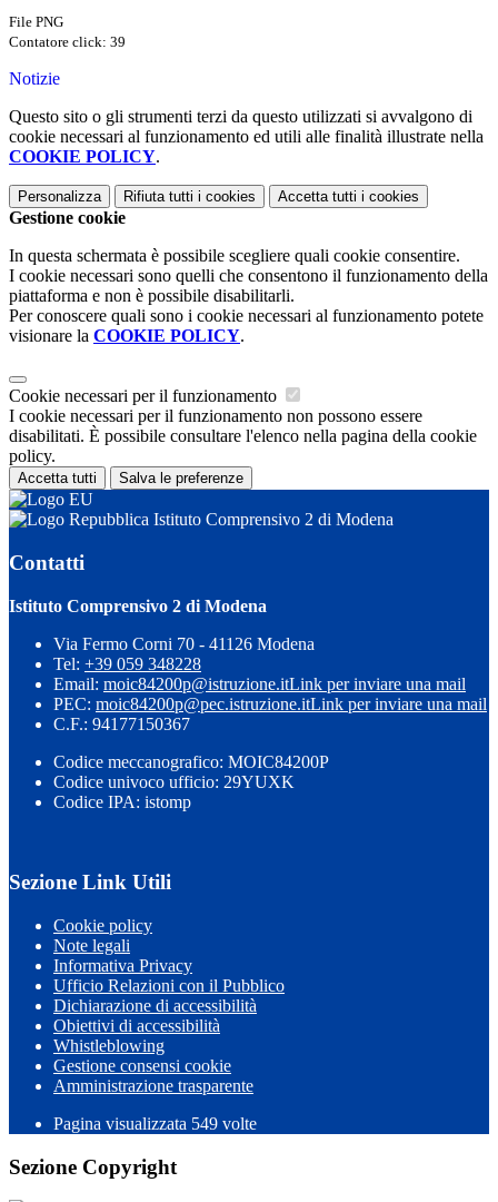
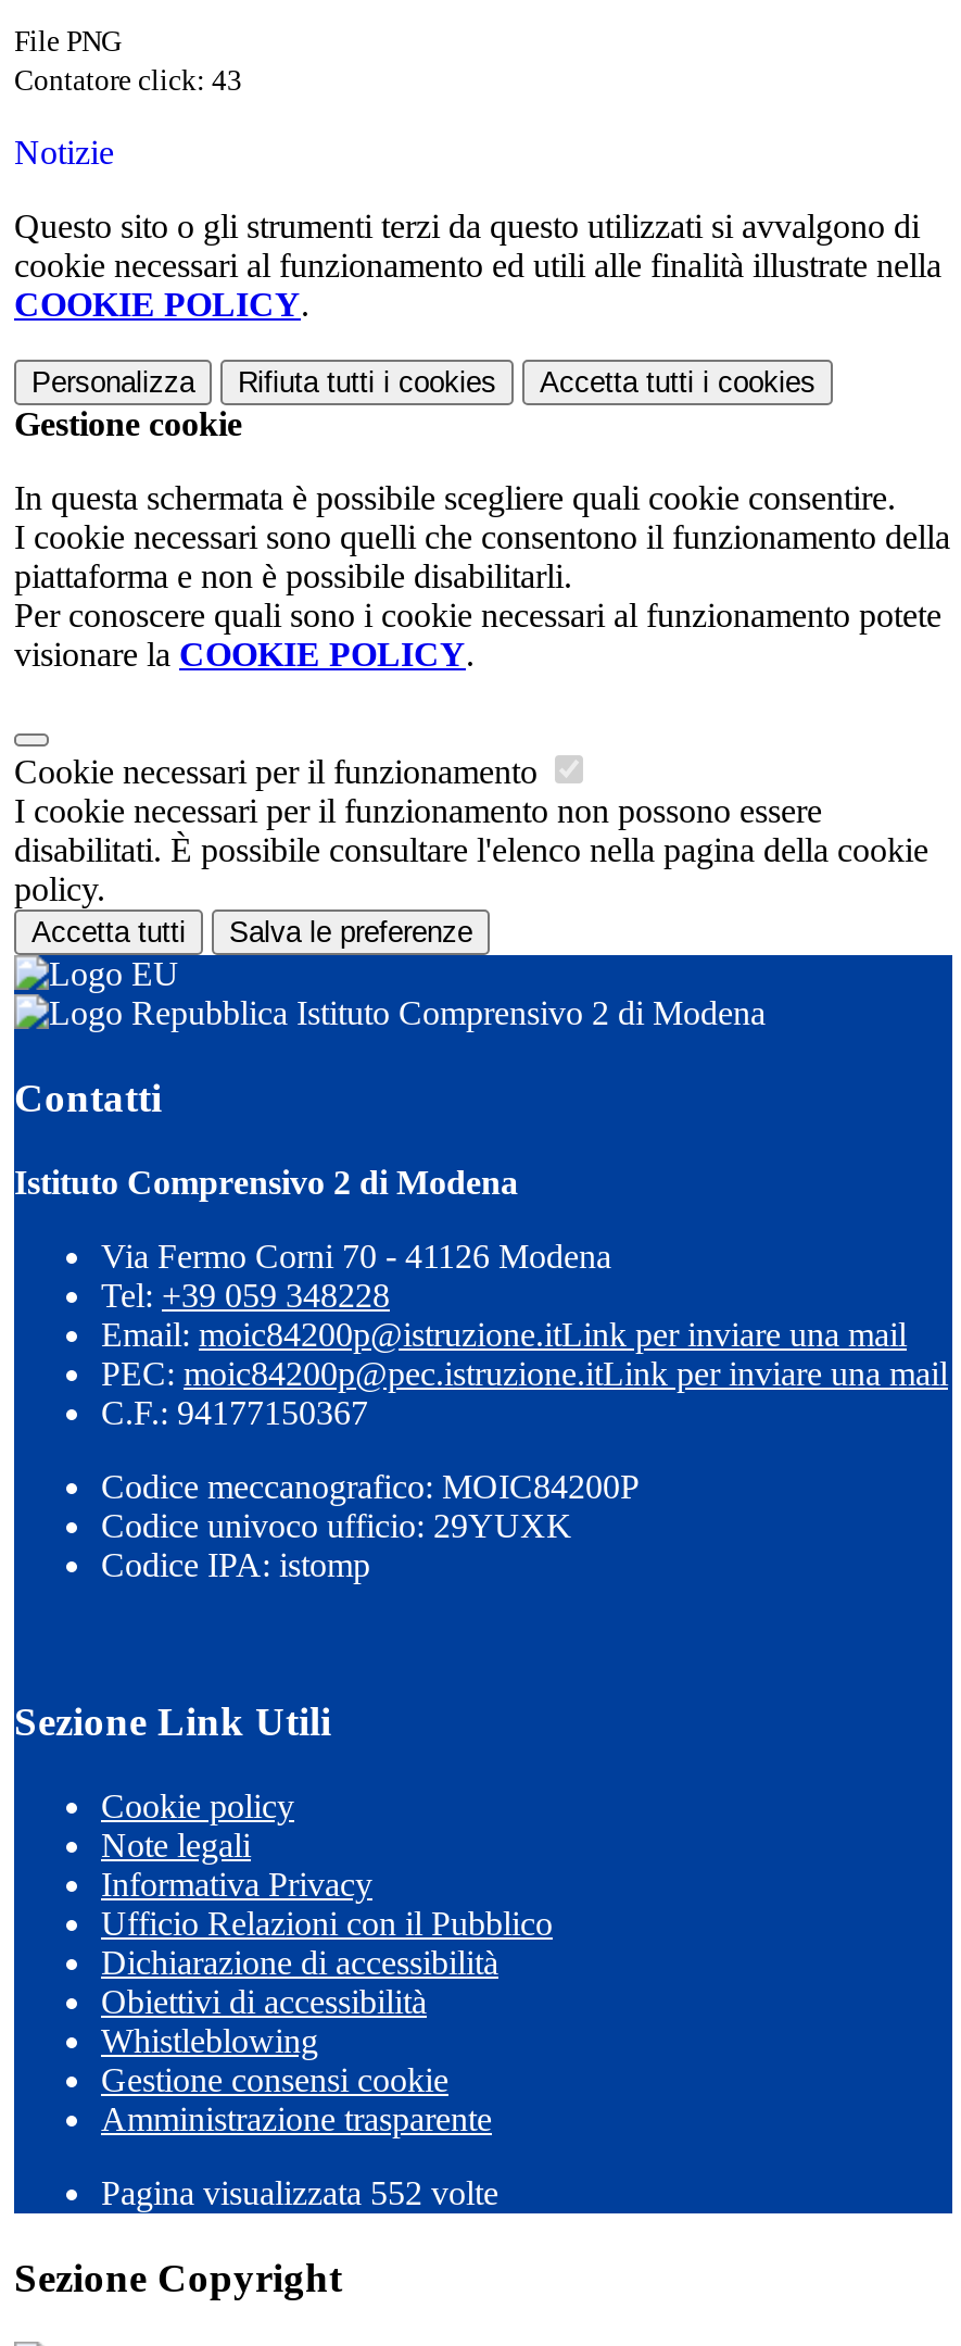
[9,34,126,50] Contatore click: 39 -> [14,64,242,97] Contatore click: 43
[53,1114,257,1133] Pagina visualizzata 549 volte -> [101,2174,498,2211] Pagina visualizzata 552 volte

